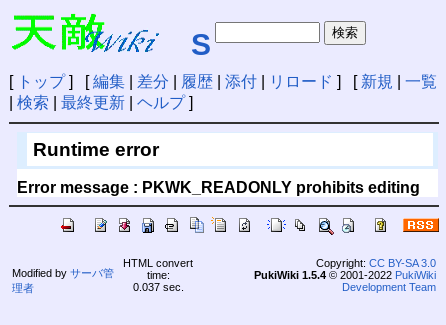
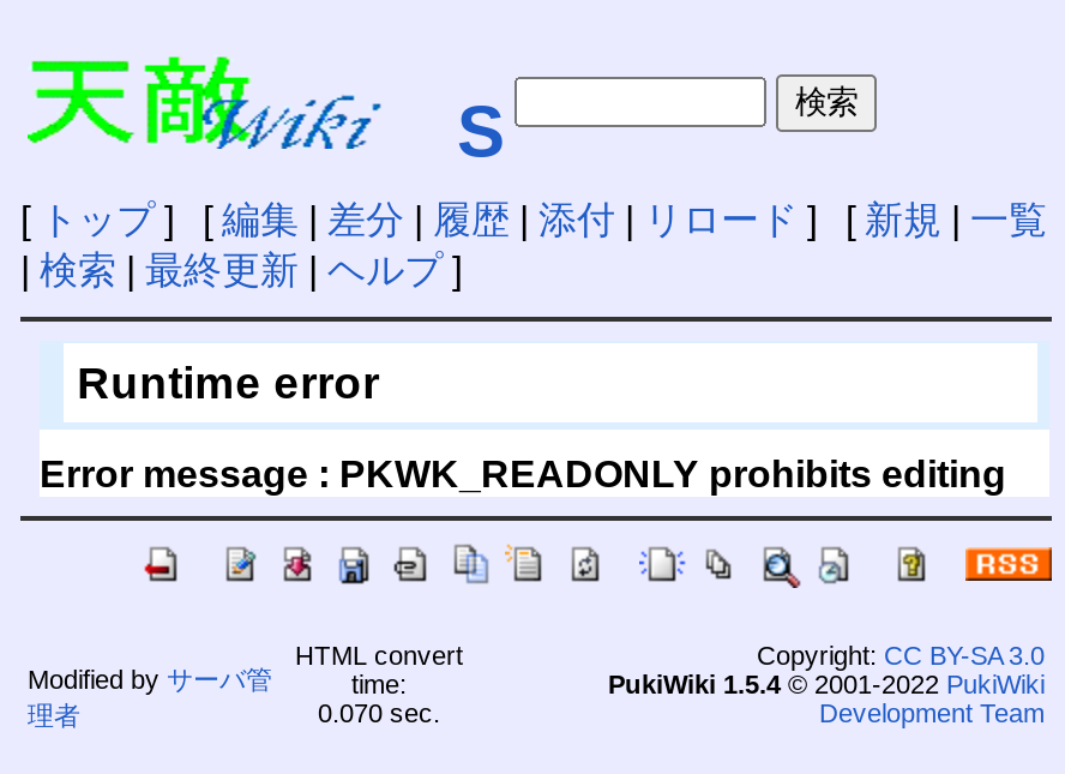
[133,281,184,293] 0.037 sec. -> [318,697,440,726] 0.070 sec.

